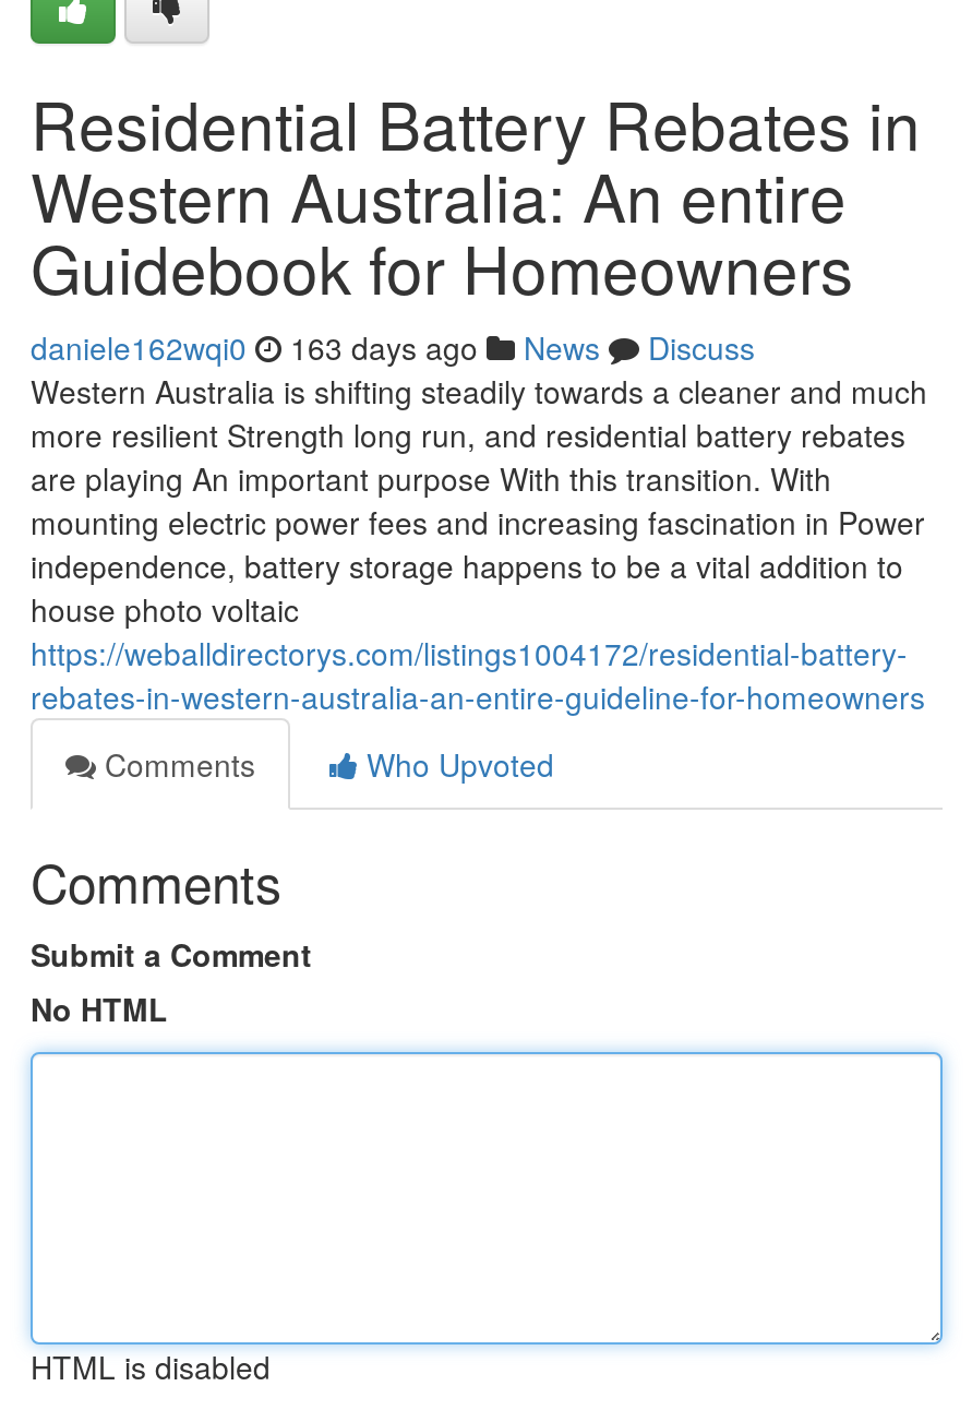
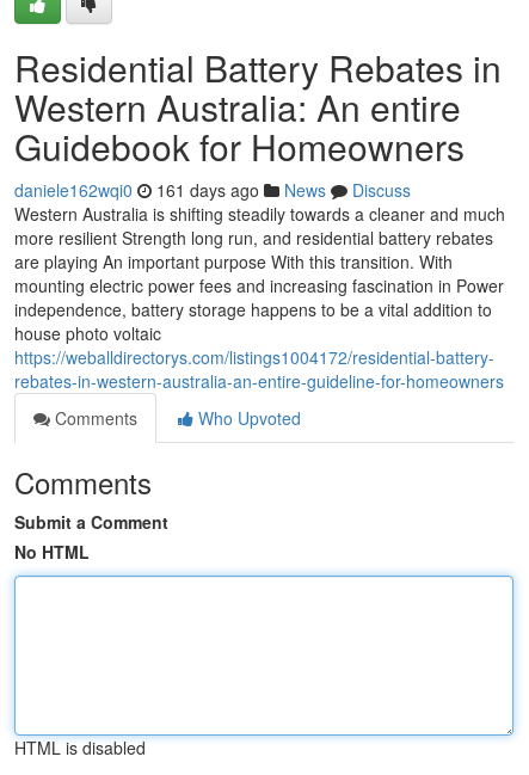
[31,325,755,369] daniele162wqi0 163 days ago News Discuss -> [14,178,411,202] daniele162wqi0 161 days ago News Discuss

